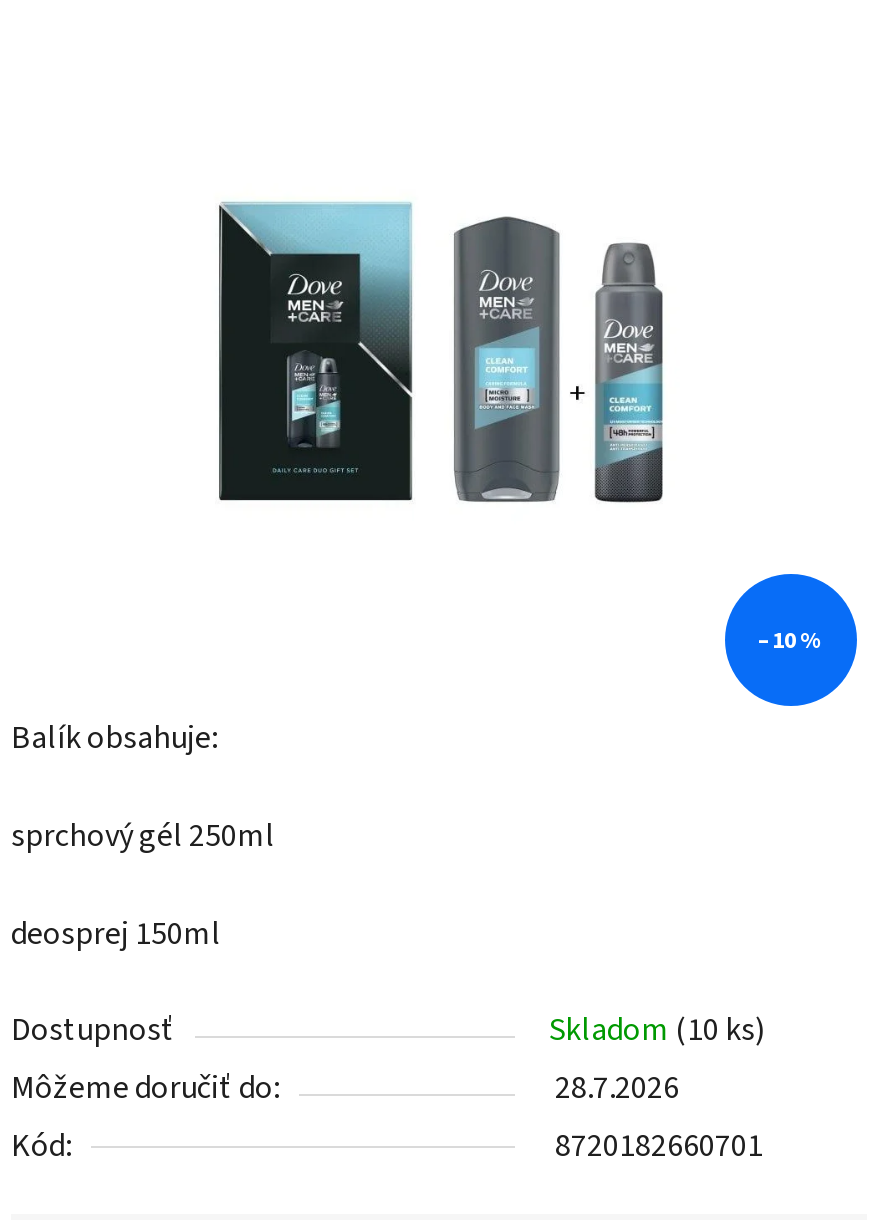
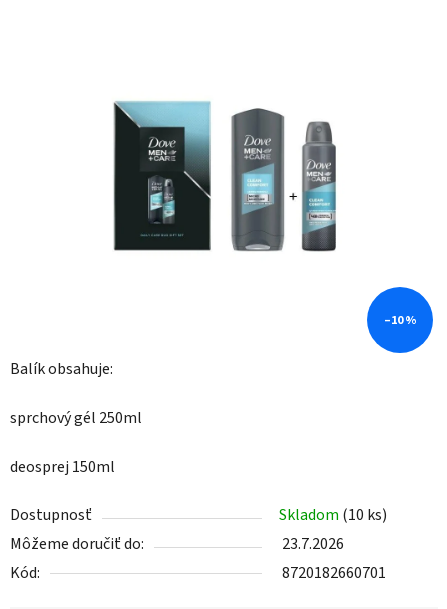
[555,1066,679,1110] 28.7.2026 -> [282,533,344,555] 23.7.2026

